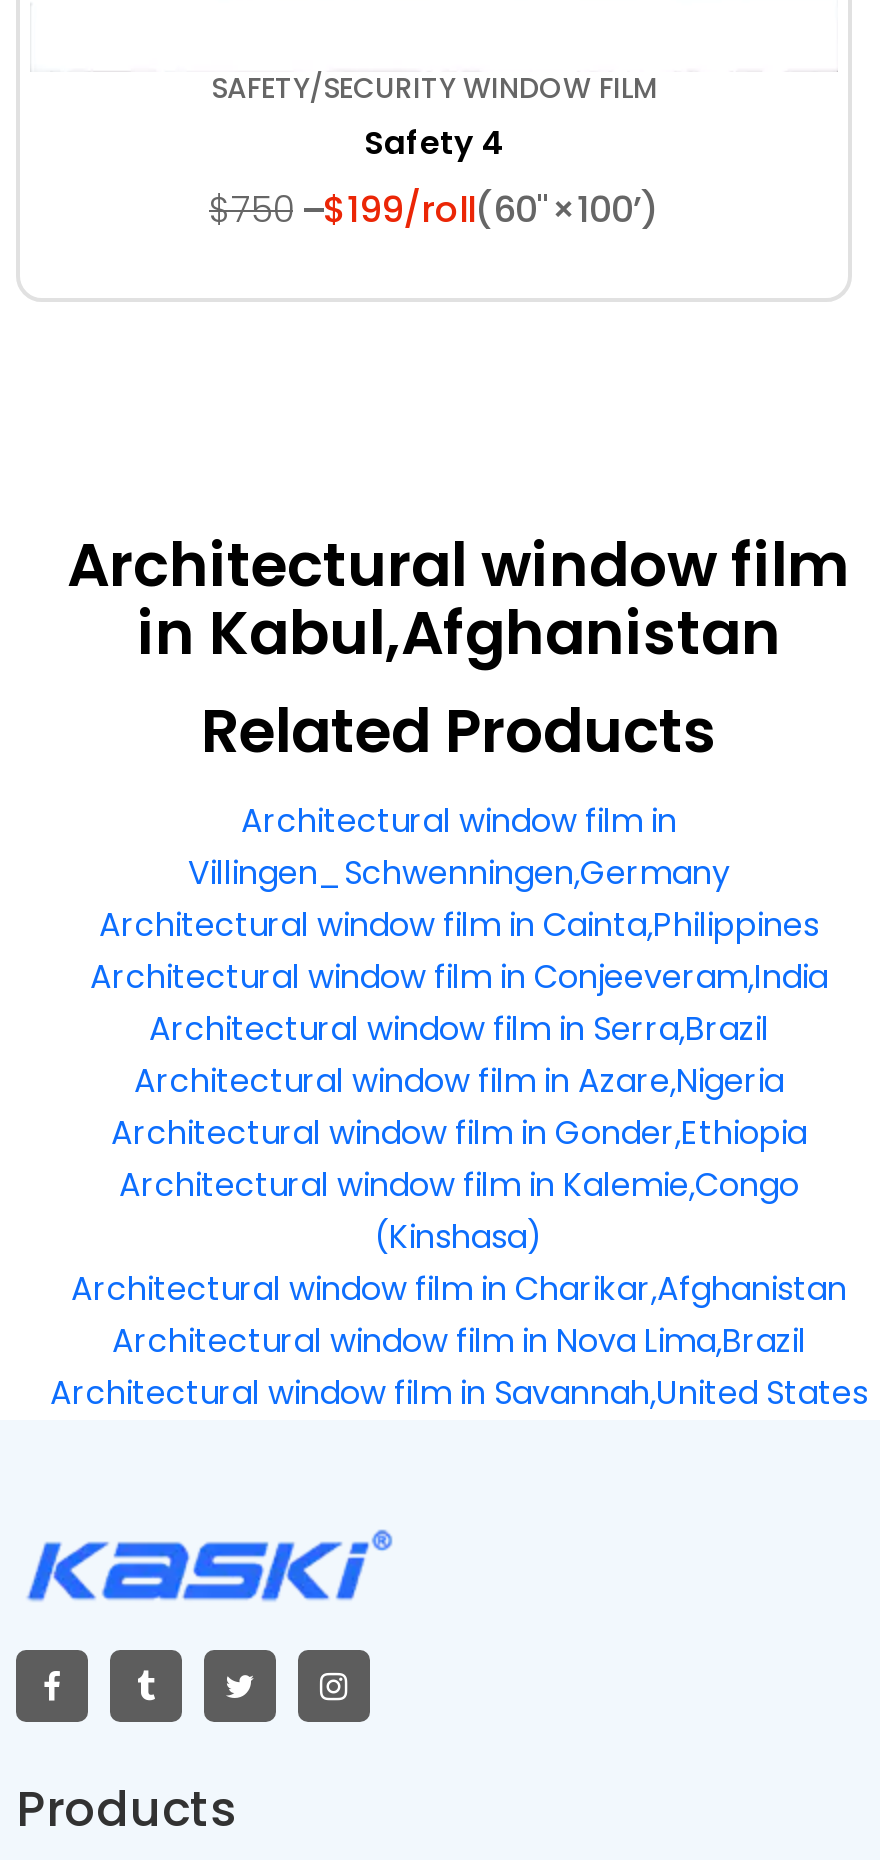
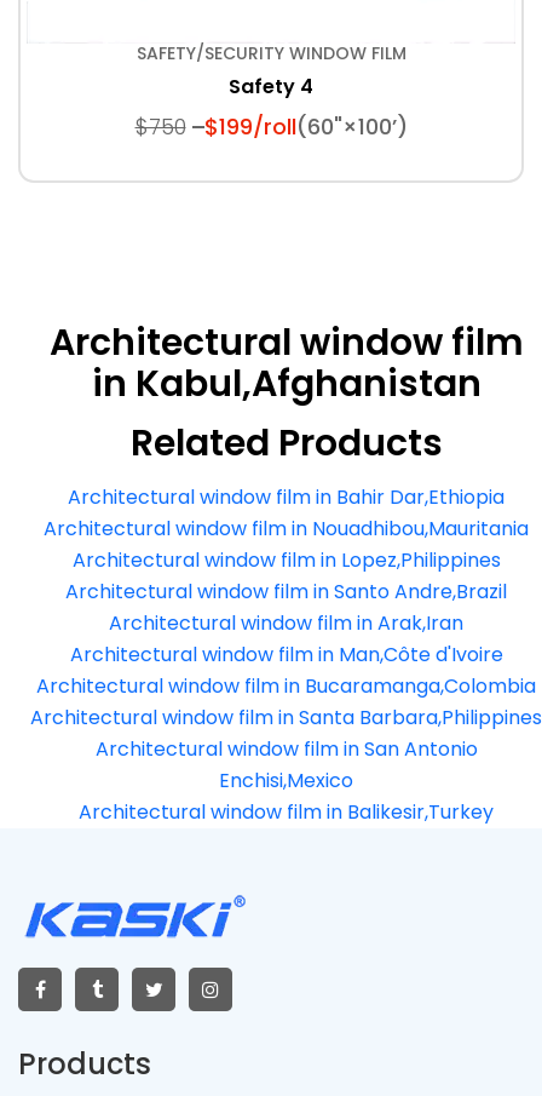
[50,798,868,1416] Architectural window film in | Villingen_Schwenningen,Germany | Architectural window film in Cainta,Philippines | Architectural window film in Conjeeveram,India | Architectural window film in Serra,Brazil | Architectural window film in Azare,Nigeria | Architectural window film in Gonder,Ethiopia | Architectural window film in Kalemie,Congo | (Kinshasa) | Architectural window film in Charikar,Afghanistan | Architectural window film in Nova Lima,Brazil | Architectural window film in Savannah,United States -> [30,483,542,826] Architectural window film in Bahir Dar,Ethiopia | Architectural window film in Nouadhibou,Mauritania | Architectural window film in Lopez,Philippines | Architectural window film in Santo Andre,Brazil | Architectural window film in Arak,Iran | Architectural window film in Man,Côte d'Ivoire | Architectural window film in Bucaramanga,Colombia | Architectural window film in Santa Barbara,Philippines | Architectural window film in San Antonio | Enchisi,Mexico | Architectural window film in Balikesir,Turkey

